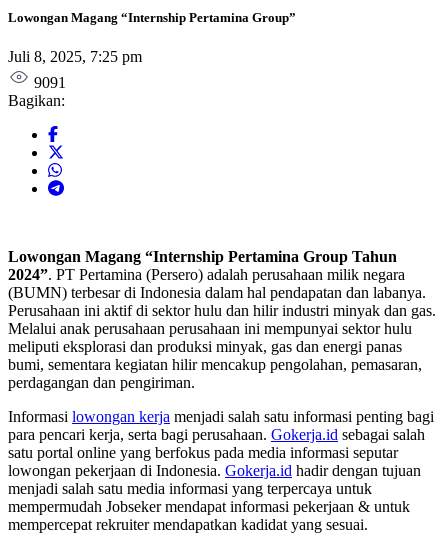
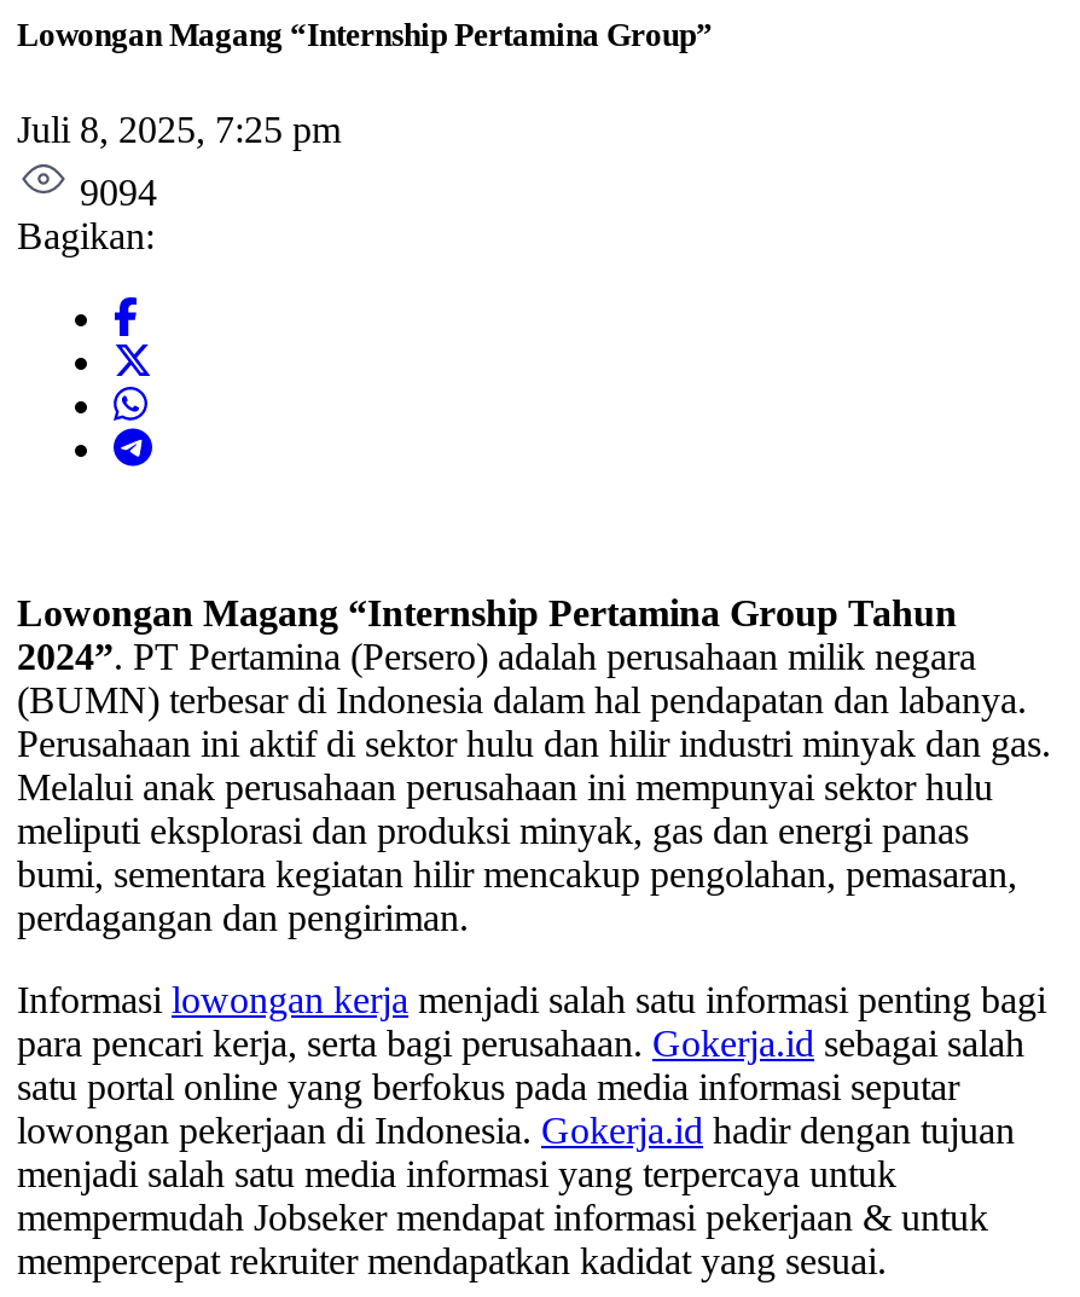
[30,74,66,91] 9091 -> [70,172,157,213] 9094

